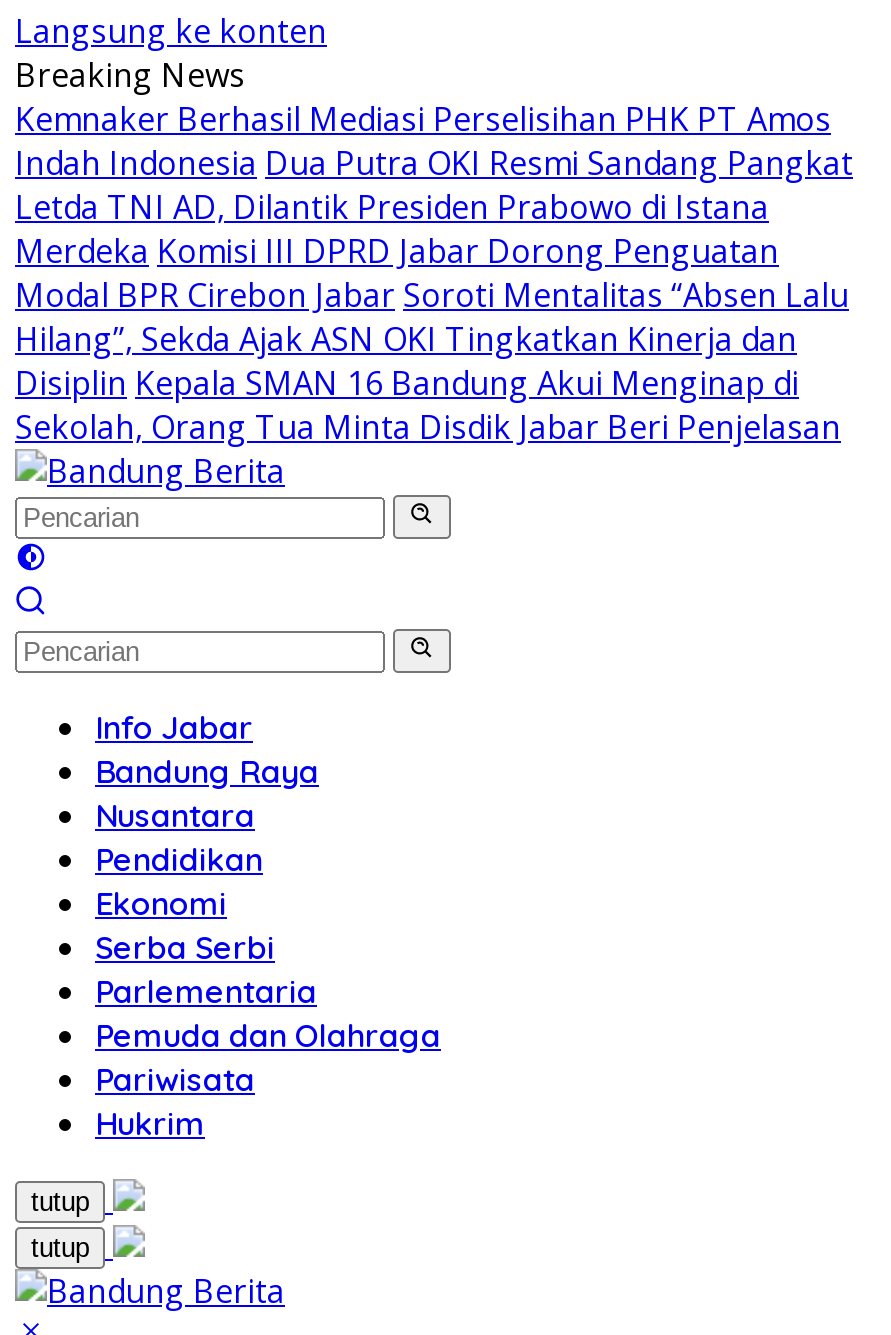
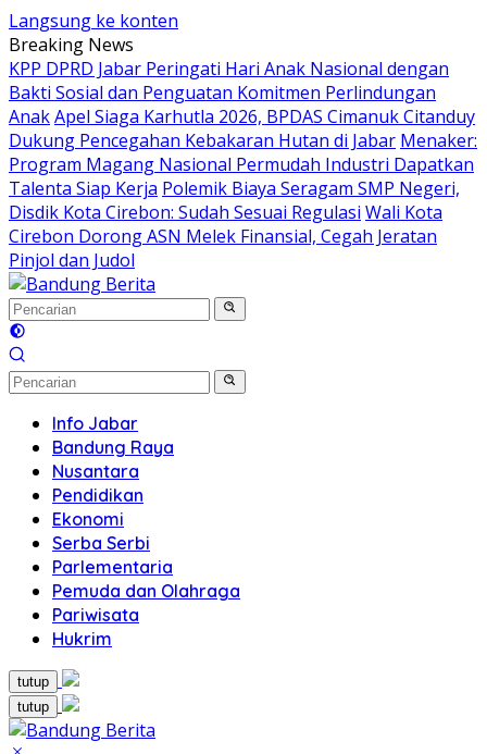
[15,97,853,449] Kemnaker Berhasil Mediasi Perselisihan PHK PT Amos | Indah Indonesia Dua Putra OKI Resmi Sandang Pangkat | Letda TNI AD, Dilantik Presiden Prabowo di Istana | Merdeka Komisi III DPRD Jabar Dorong Penguatan | Modal BPR Cirebon Jabar Soroti Mentalitas “Absen Lalu | Hilang”, Sekda Ajak ASN OKI Tingkatkan Kinerja dan | Disiplin Kepala SMAN 16 Bandung Akui Menginap di | Sekolah, Orang Tua Minta Disdik Jabar Beri Penjelasan -> [9,57,477,272] KPP DPRD Jabar Peringati Hari Anak Nasional dengan | Bakti Sosial dan Penguatan Komitmen Perlindungan | Anak Apel Siaga Karhutla 2026, BPDAS Cimanuk Citanduy | Dukung Pencegahan Kebakaran Hutan di Jabar Menaker: | Program Magang Nasional Permudah Industri Dapatkan | Talenta Siap Kerja Polemik Biaya Seragam SMP Negeri, | Disdik Kota Cirebon: Sudah Sesuai Regulasi Wali Kota | Cirebon Dorong ASN Melek Finansial, Cegah Jeratan | Pinjol dan Judol

